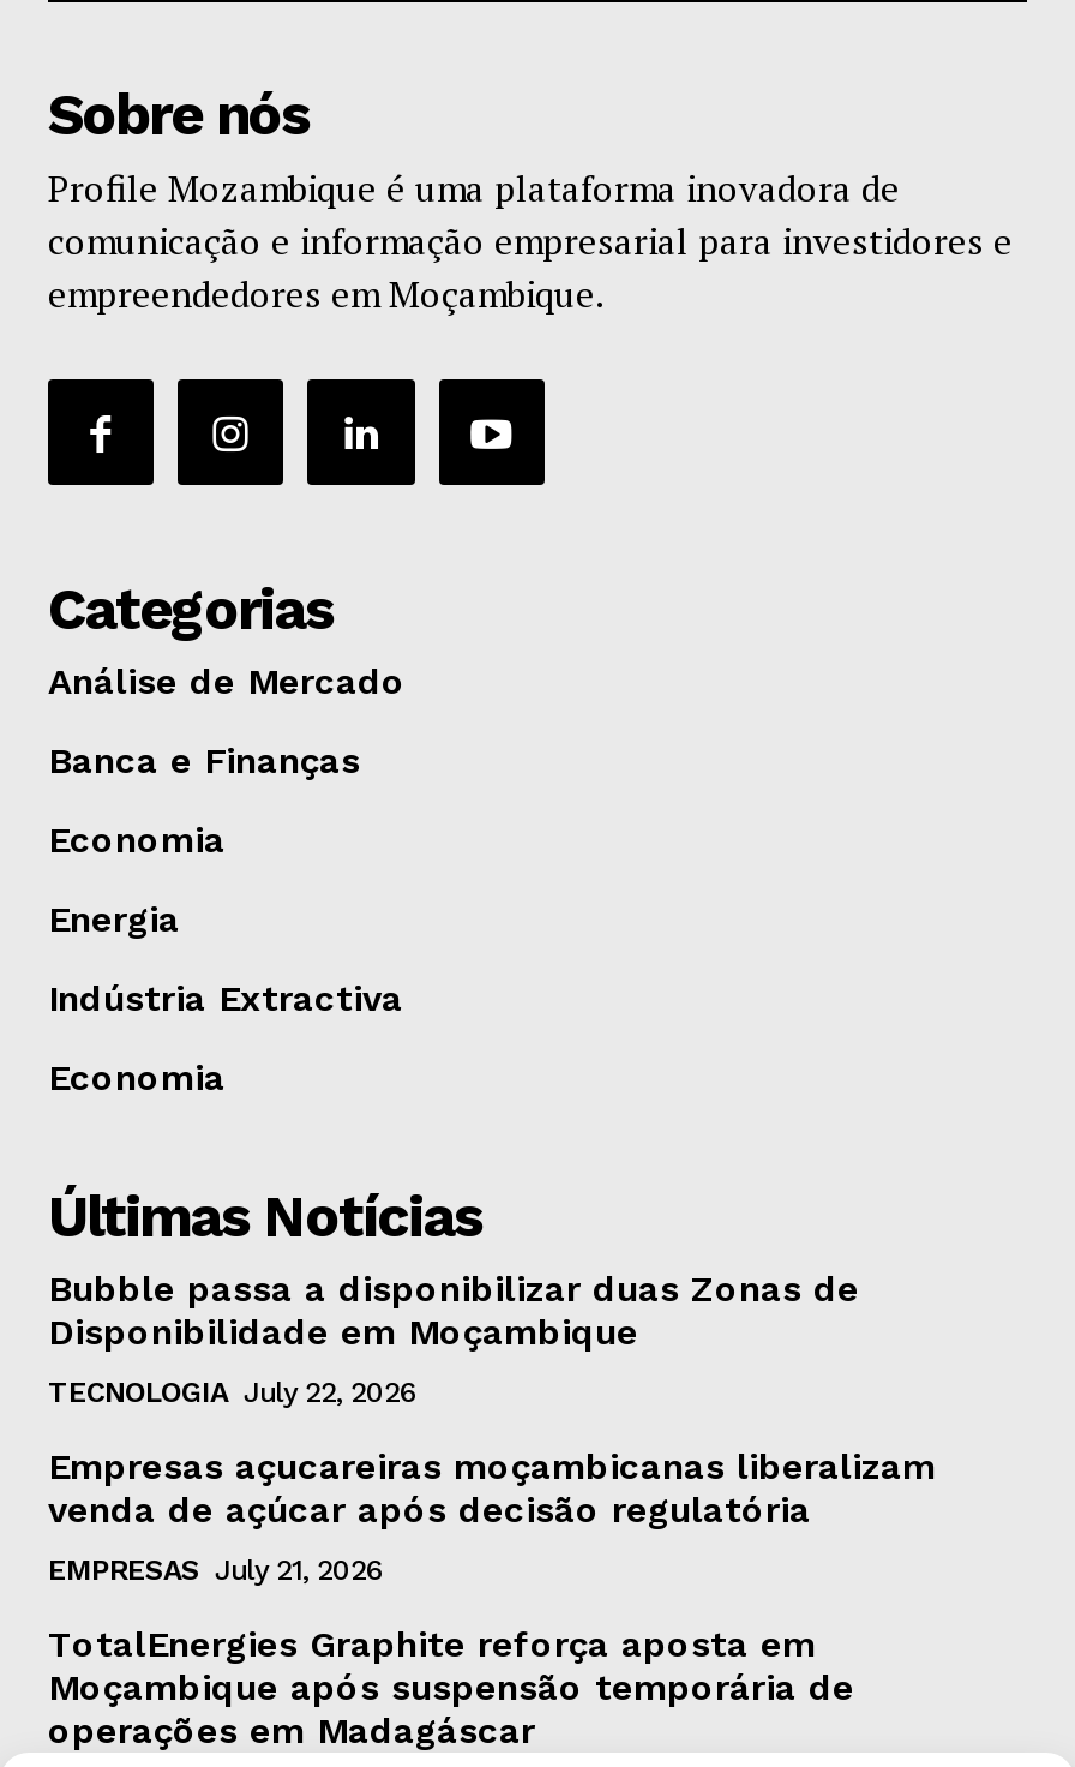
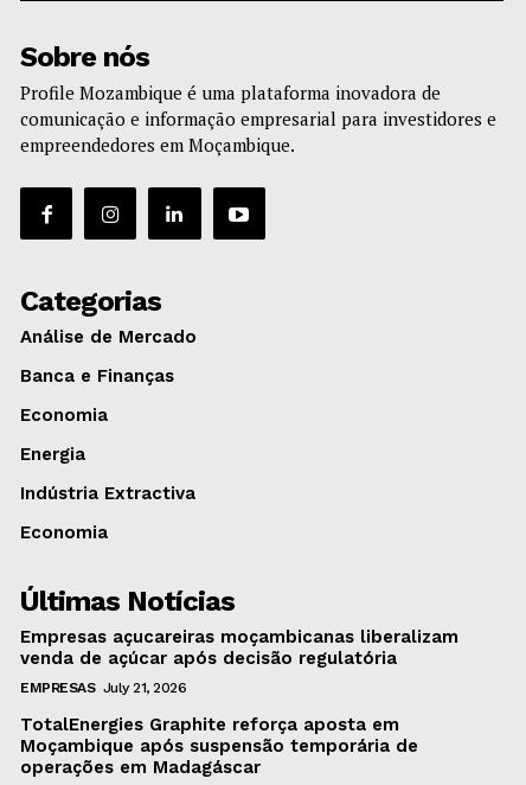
[48,1268,859,1410] Bubble passa a disponibilizar duas Zonas de | Disponibilidade em Moçambique | TECNOLOGIA July 22, 2026 -> none

